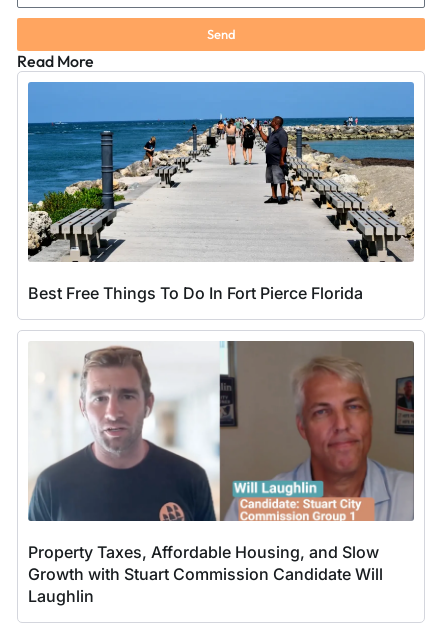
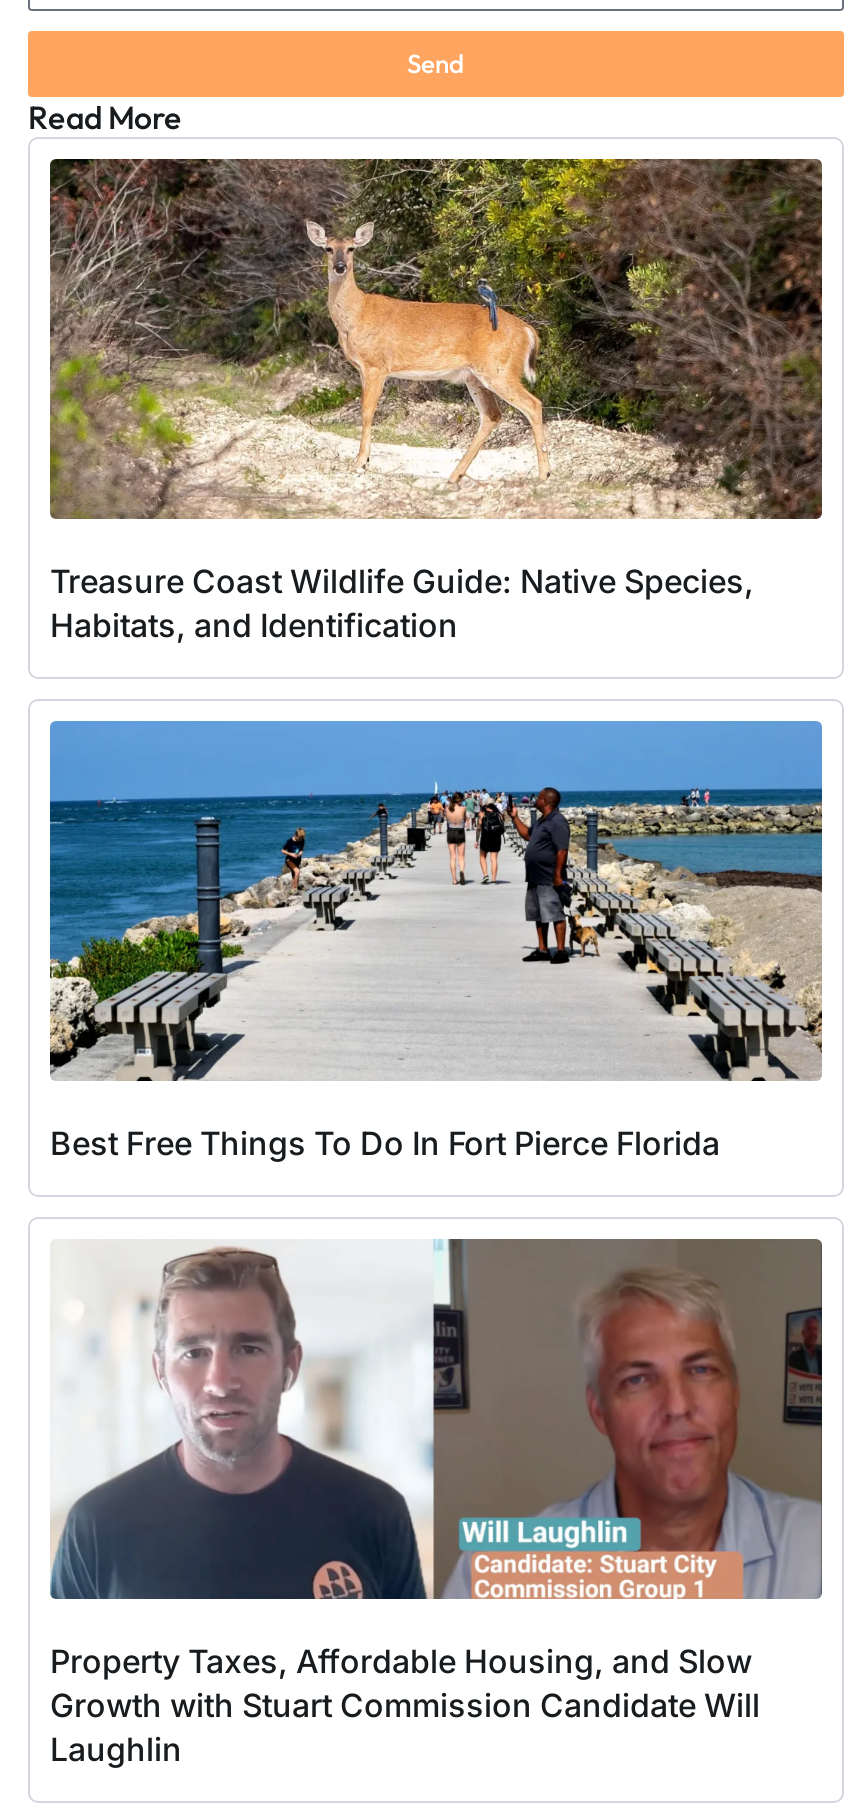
none -> [48,156,824,644] [image] | Treasure Coast Wildlife Guide: Native Species, | Habitats, and Identification

